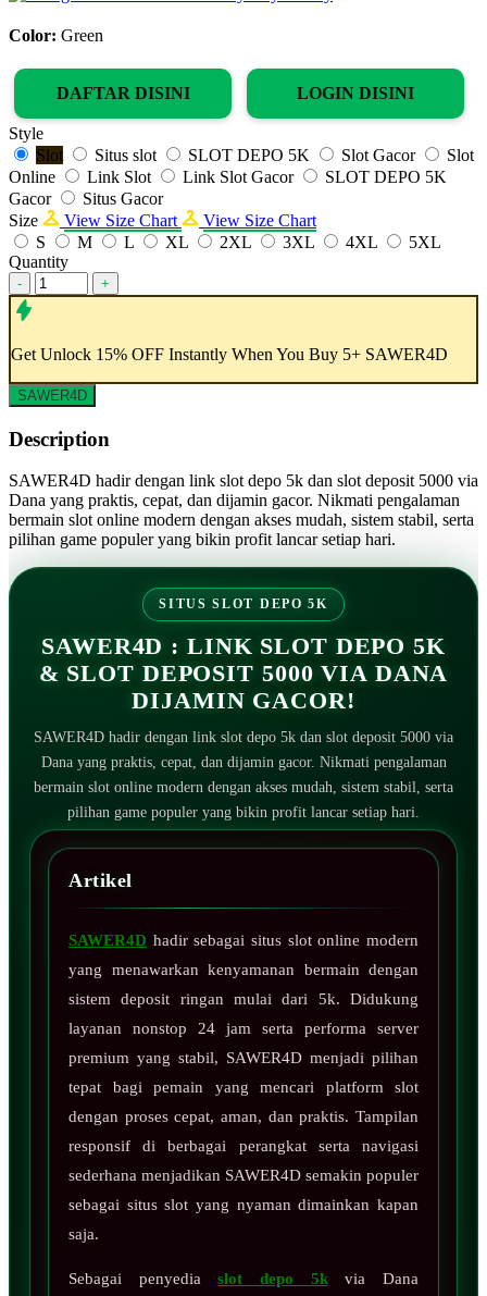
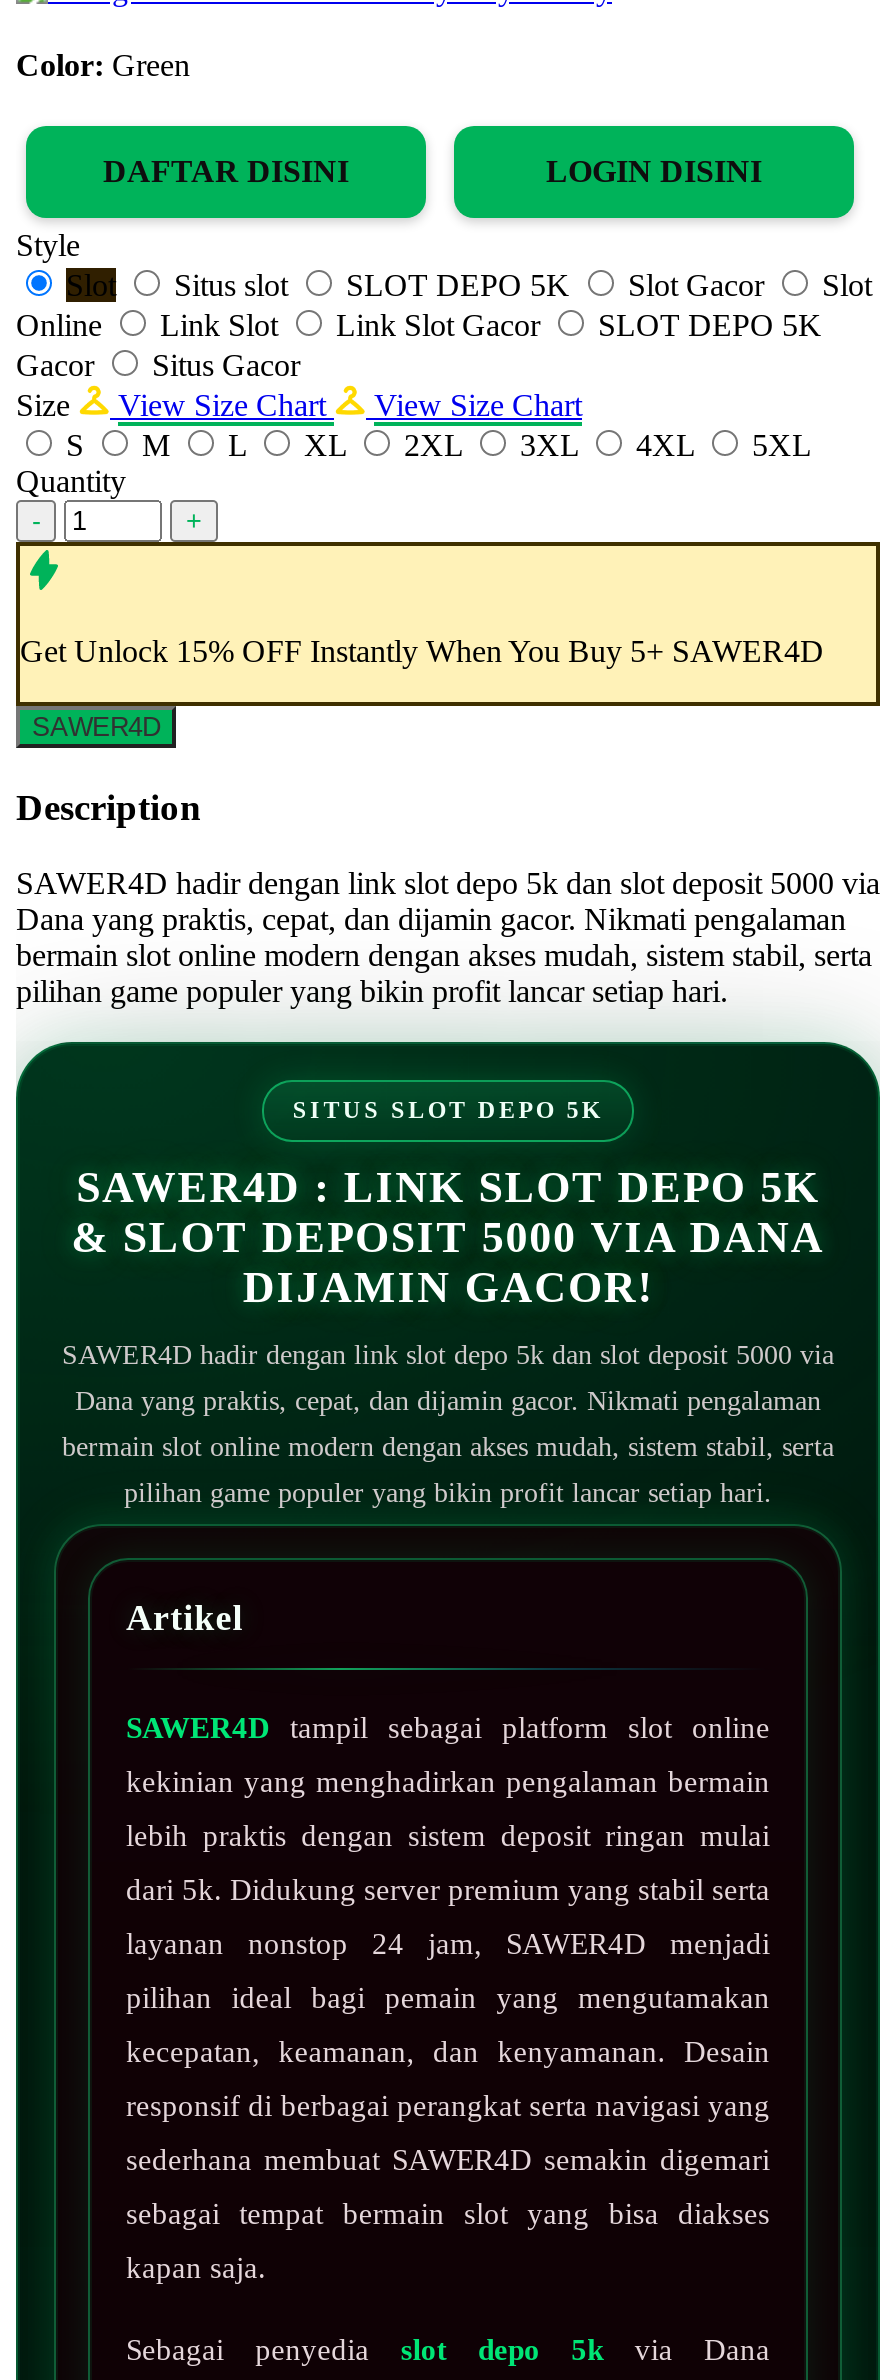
[68,932,419,949] SAWER4D hadir sebagai situs slot online modern -> [126,1713,770,1745] SAWER4D tampil sebagai platform slot online
[68,961,419,979] yang menawarkan kenyamanan bermain dengan -> [126,1767,770,1799] kekinian yang menghadirkan pengalaman bermain
[68,991,419,1008] sistem deposit ringan mulai dari 5k. Didukung -> [126,1821,770,1853] lebih praktis dengan sistem deposit ringan mulai
[68,1020,419,1037] layanan nonstop 24 jam serta performa server -> [126,1875,770,1907] dari 5k. Didukung server premium yang stabil serta
[68,1049,419,1067] premium yang stabil, SAWER4D menjadi pilihan -> [126,1929,770,1961] layanan nonstop 24 jam, SAWER4D menjadi
[68,1079,419,1096] tepat bagi pemain yang mencari platform slot -> [126,1983,770,2015] pilihan ideal bagi pemain yang mengutamakan
[68,1108,419,1125] dengan proses cepat, aman, dan praktis. Tampilan -> [126,2037,770,2069] kecepatan, keamanan, dan kenyamanan. Desain
[68,1137,419,1155] responsif di berbagai perangkat serta navigasi -> [126,2091,770,2123] responsif di berbagai perangkat serta navigasi yang
[68,1167,419,1184] sederhana menjadikan SAWER4D semakin populer -> [126,2145,770,2177] sederhana membuat SAWER4D semakin digemari
[68,1196,419,1214] sebagai situs slot yang nyaman dimainkan kapan -> [126,2199,770,2231] sebagai tempat bermain slot yang bisa diakses
[68,1226,99,1243] saja. -> [126,2253,266,2285] kapan saja.

